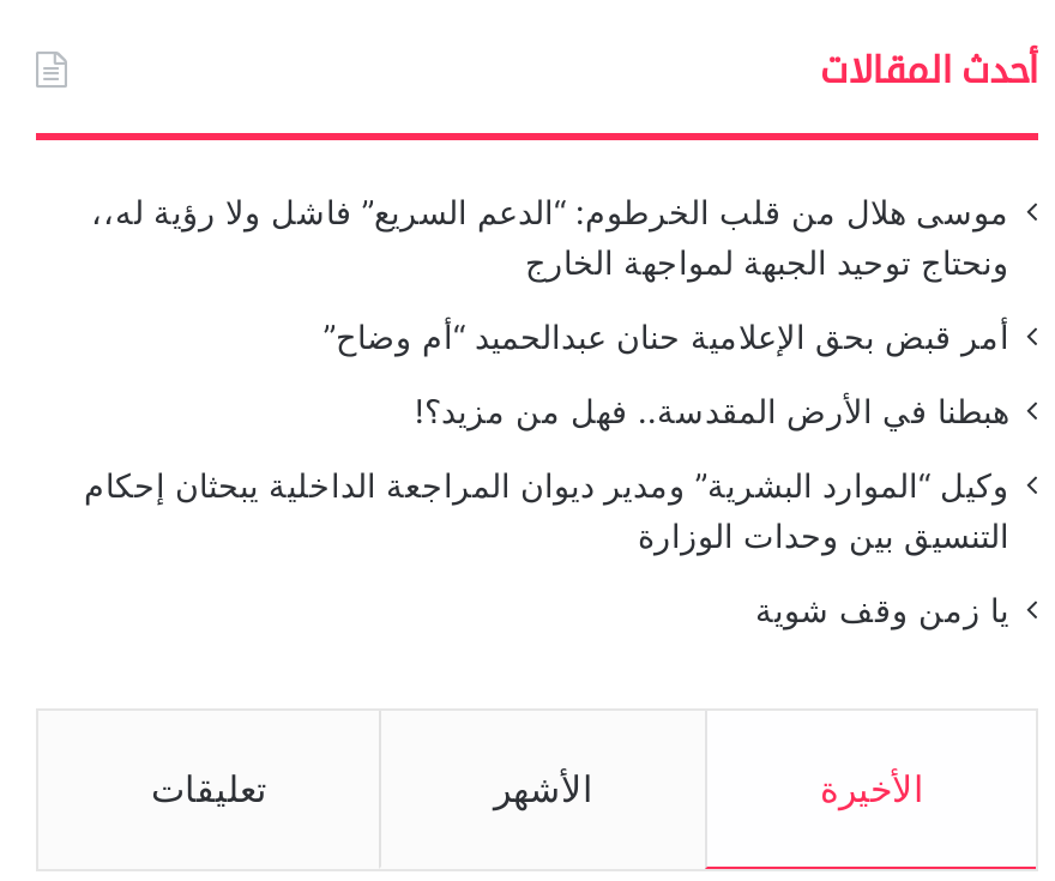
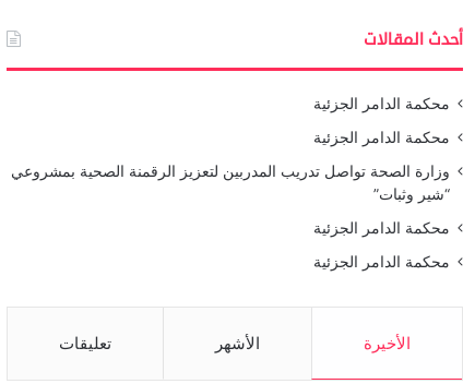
[91,193,1009,281] موسى هلال من قلب الخرطوم: “الدعم السريع” فاشل ولا رؤية له،، | ونحتاج توحيد الجبهة لمواجهة الخارج -> [313,95,450,112] محكمة الدامر الجزئية
[324,317,1009,356] أمر قبض بحق الإعلامية حنان عبدالحميد “أم وضاح” -> [313,129,450,146] محكمة الدامر الجزئية
[415,391,1009,430] هبطنا في الأرض المقدسة.. فهل من مزيد؟! -> [11,162,450,203] وزارة الصحة تواصل تدريب المدربين لتعزيز الرقمنة الصحية بمشروعي | “شير وثبات”
[84,466,1009,554] وكيل “الموارد البشرية” ومدير ديوان المراجعة الداخلية يبحثان إحكام | التنسيق بين وحدات الوزارة -> [313,219,450,237] محكمة الدامر الجزئية
[755,590,1009,629] يا زمن وقف شوية -> [313,253,450,270] محكمة الدامر الجزئية

